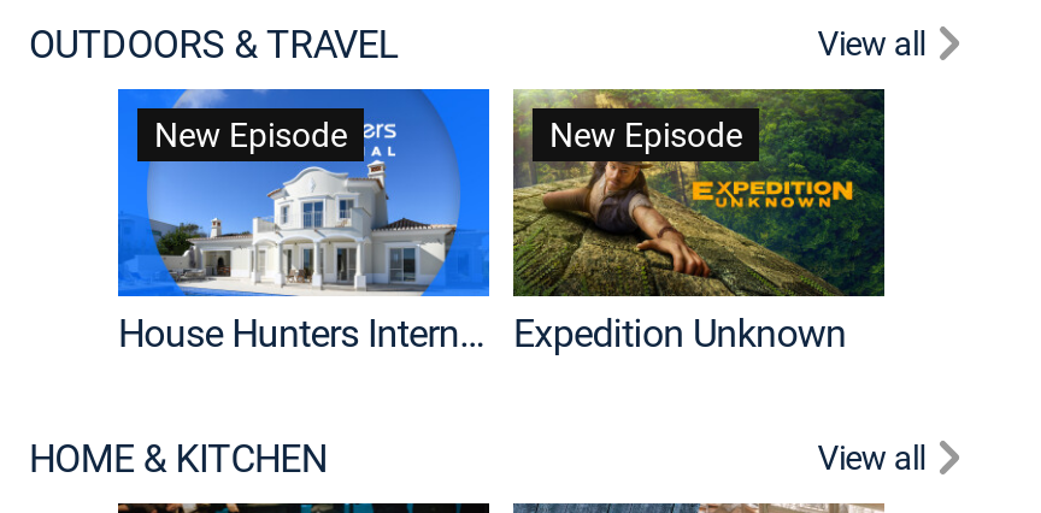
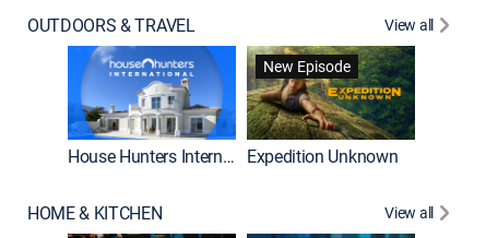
[154,110,347,156] New Episode -> none

